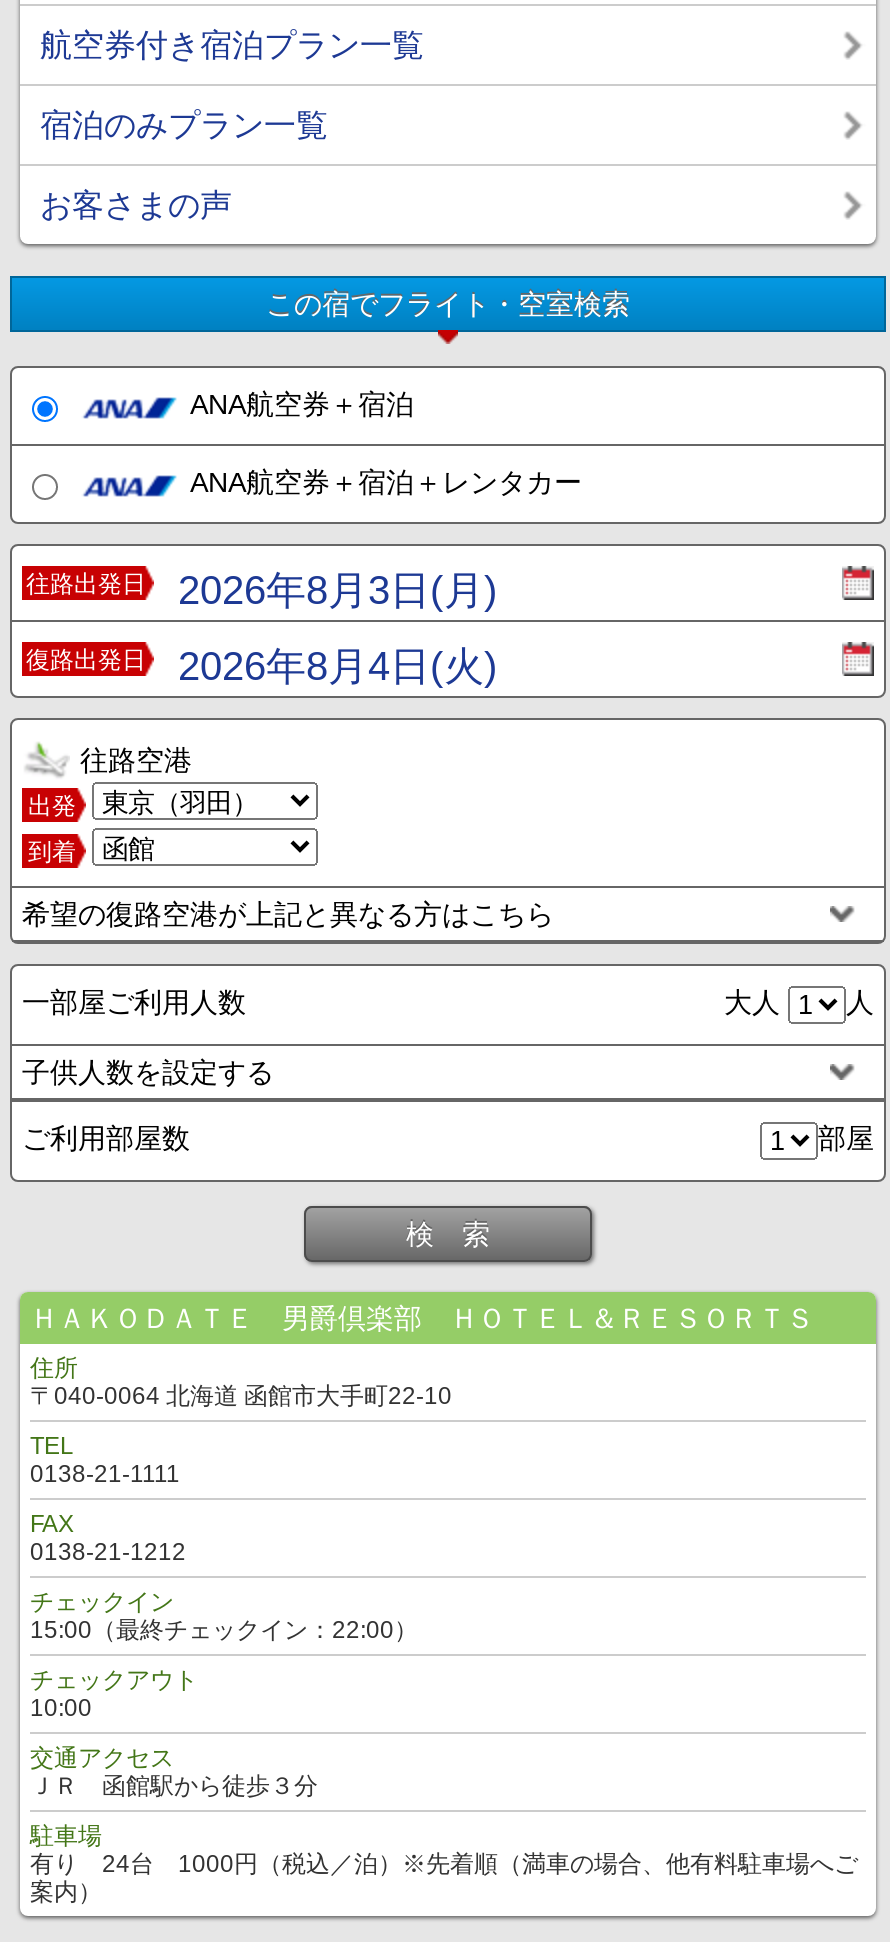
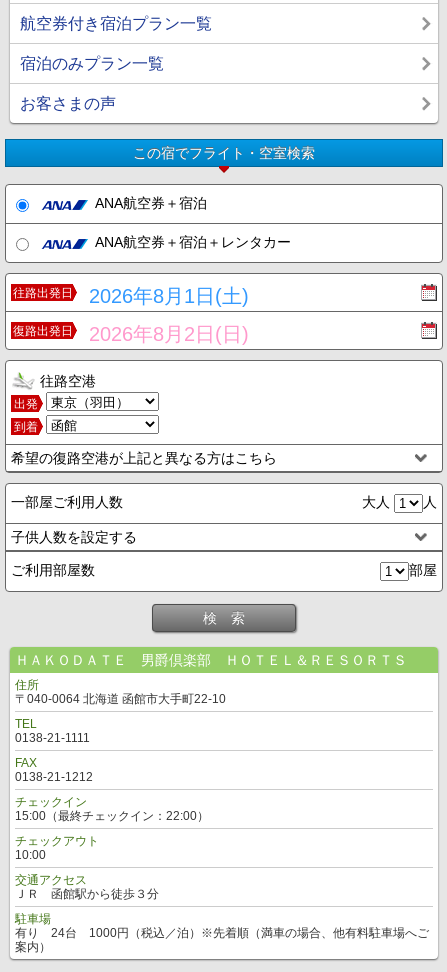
[26,568,498,612] 往路出発日 2026年8月3日(月) -> [13,285,249,307] 往路出発日 2026年8月1日(土)
[26,644,498,688] 復路出発日 2026年8月4日(火) -> [13,323,249,345] 復路出発日 2026年8月2日(日)

